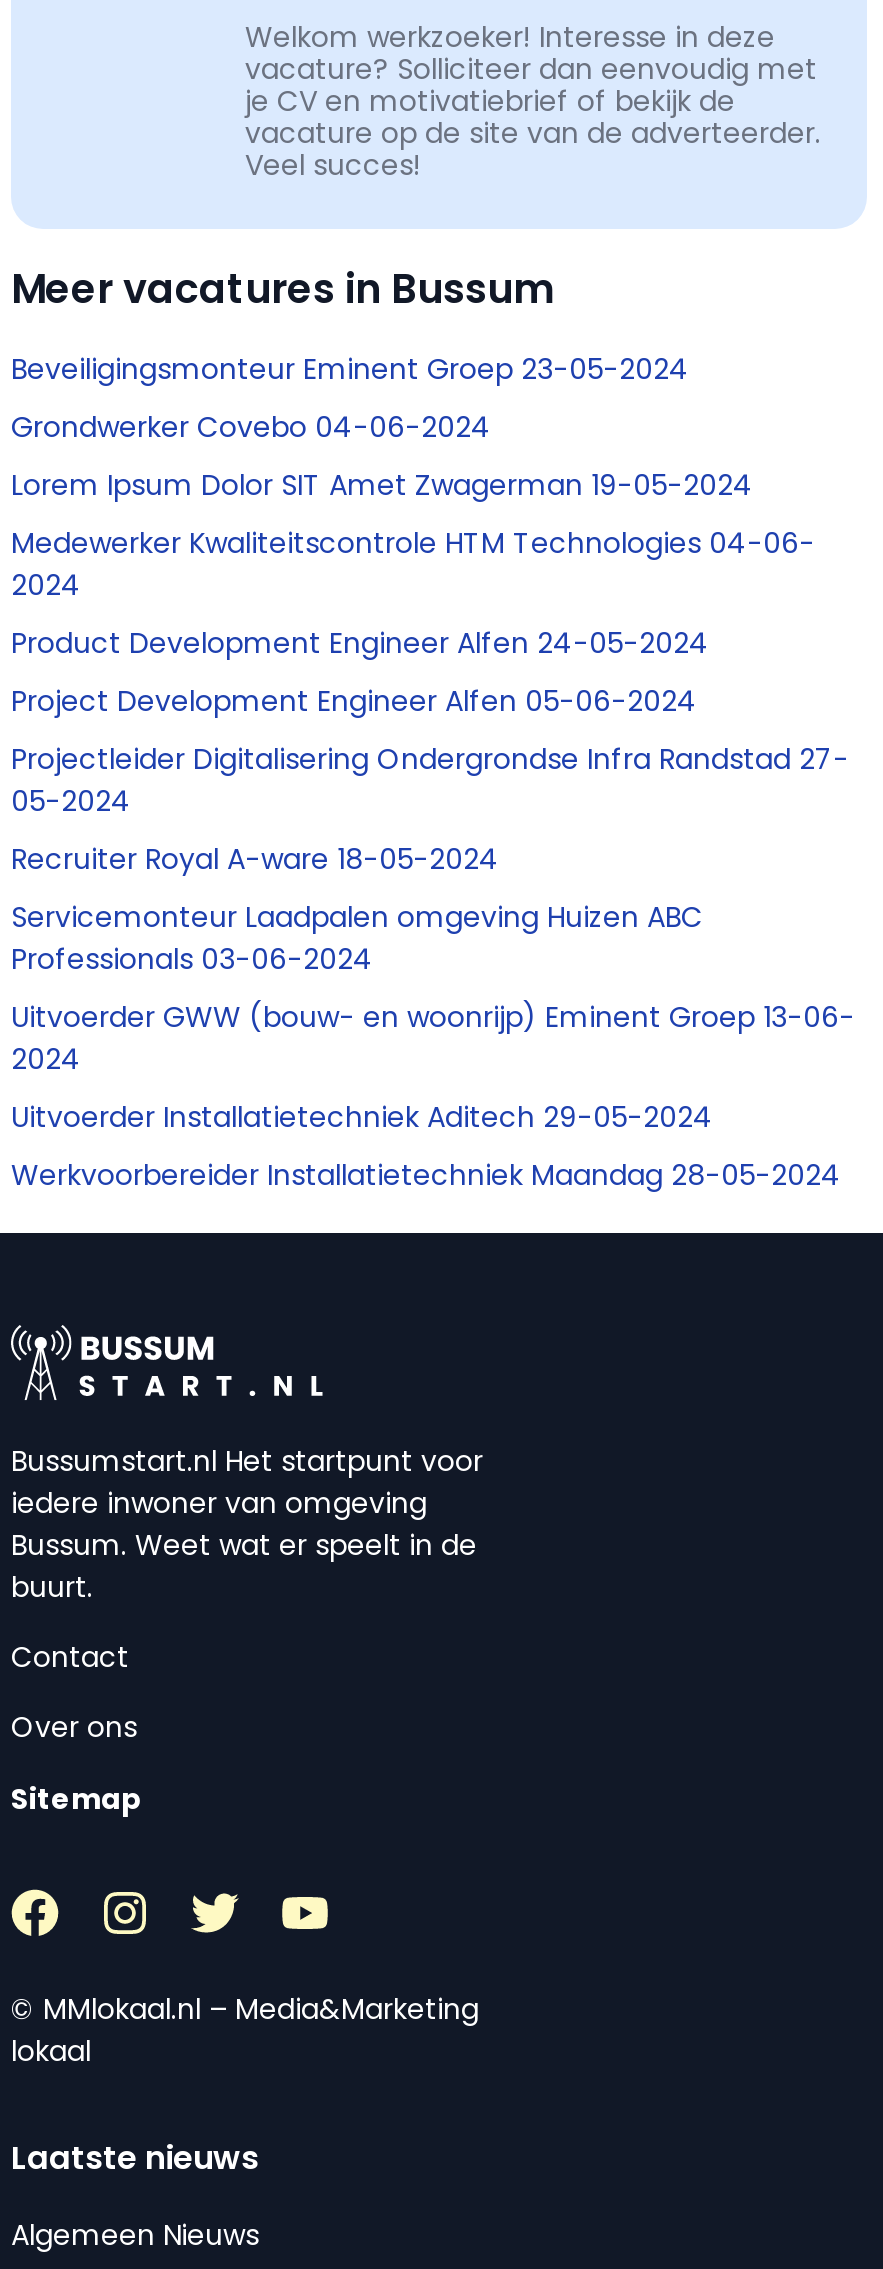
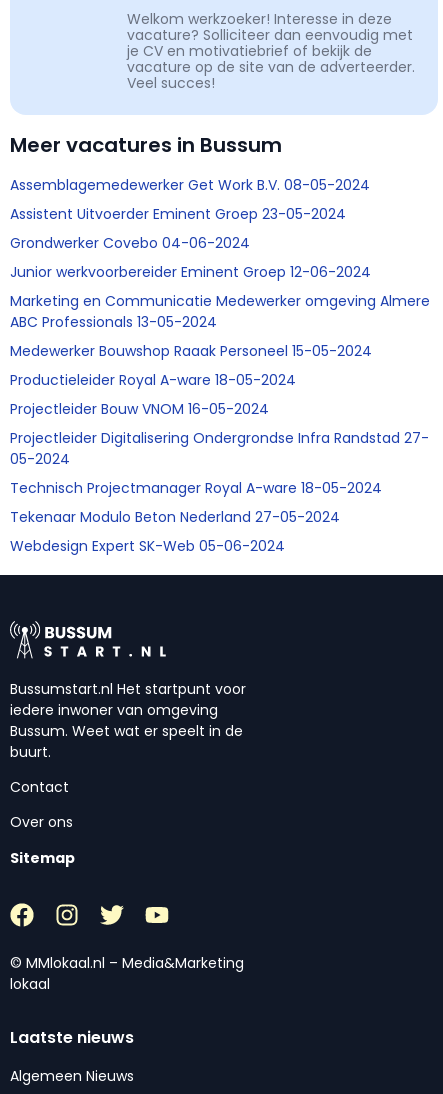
[11,350,689,390] Beveiligingsmonteur Eminent Groep 23-05-2024 -> [10,175,370,224] Assemblagemedewerker Get Work B.V. 08-05-2024 | Assistent Uitvoerder Eminent Groep 23-05-2024
moved [11,408,491,448] -> [10,233,250,253]: Grondwerker Covebo 04-06-2024
[11,466,815,722] Lorem Ipsum Dolor SIT Amet Zwagerman 19-05-2024 | Medewerker Kwaliteitscontrole HTM Technologies 04-06- | 2024 | Product Development Engineer Alfen 24-05-2024 | Project Development Engineer Alfen 05-06-2024 -> [10,262,430,419] Junior werkvoorbereider Eminent Groep 12-06-2024 | Marketing en Communicatie Medewerker omgeving Almere | ABC Professionals 13-05-2024 | Medewerker Bouwshop Raaak Personeel 15-05-2024 | Productieleider Royal A-ware 18-05-2024 | Projectleider Bouw VNOM 16-05-2024
moved [11,740,849,822] -> [10,428,429,469]: Projectleider Digitalisering Ondergrondse Infra Randstad 27- | 05-2024
[11,840,855,1196] Recruiter Royal A-ware 18-05-2024 | Servicemonteur Laadpalen omgeving Huizen ABC | Professionals 03-06-2024 | Uitvoerder GWW (bouw- en woonrijp) Eminent Groep 13-06- | 2024 | Uitvoerder Installatietechniek Aditech 29-05-2024 | Werkvoorbereider Installatietechniek Maandag 28-05-2024 -> [10,478,382,556] Technisch Projectmanager Royal A-ware 18-05-2024 | Tekenaar Modulo Beton Nederland 27-05-2024 | Webdesign Expert SK-Web 05-06-2024

